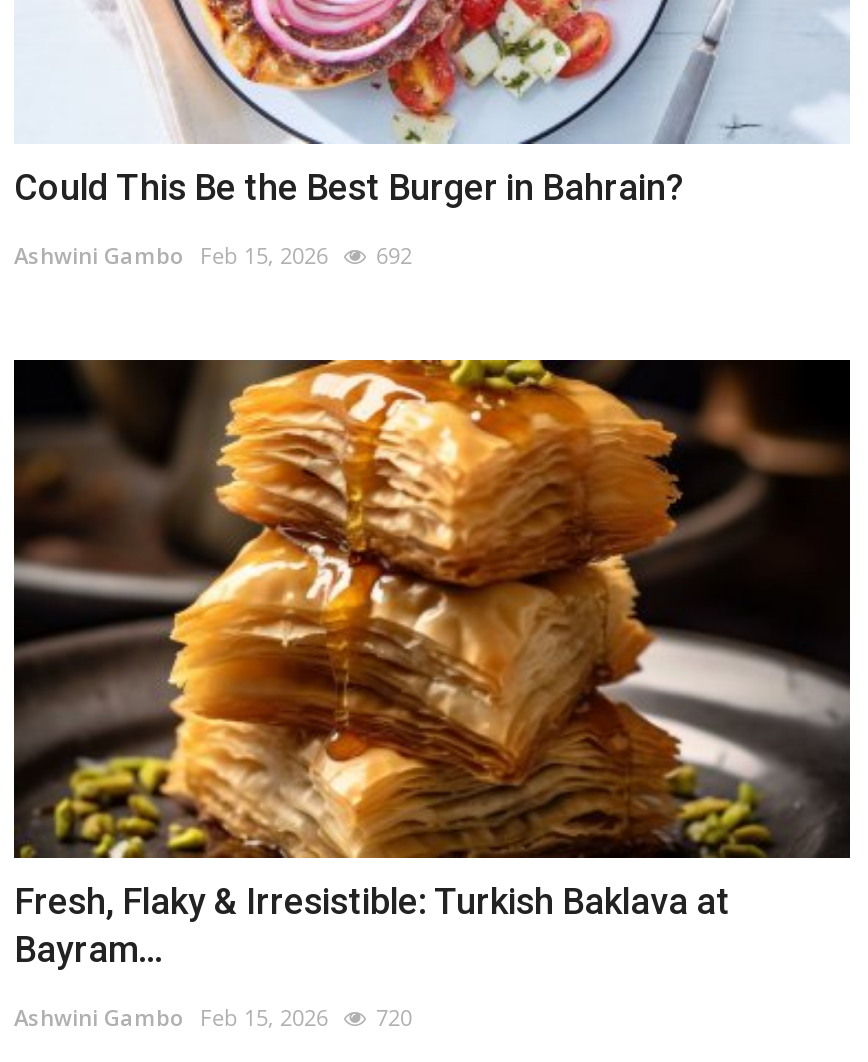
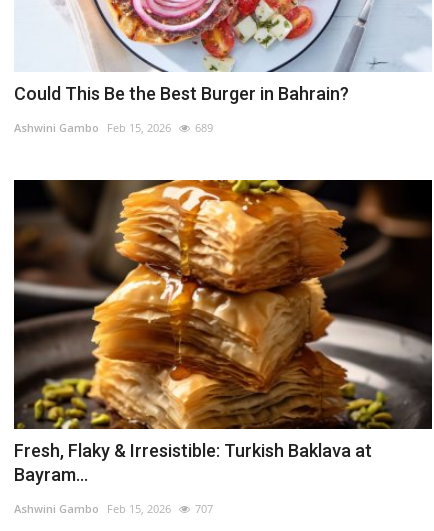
[14,240,412,270] Ashwini Gambo Feb 15, 2026 692 -> [14,120,213,135] Ashwini Gambo Feb 15, 2026 689
[14,1002,412,1032] Ashwini Gambo Feb 15, 2026 720 -> [14,501,213,516] Ashwini Gambo Feb 15, 2026 707

